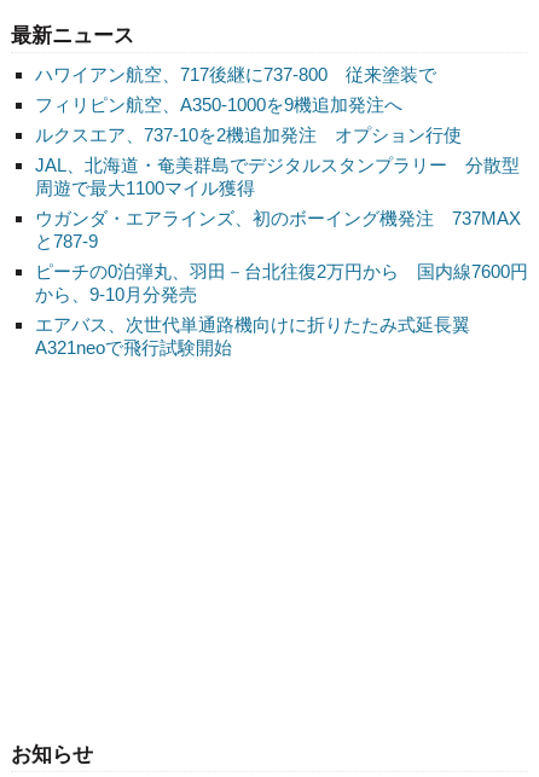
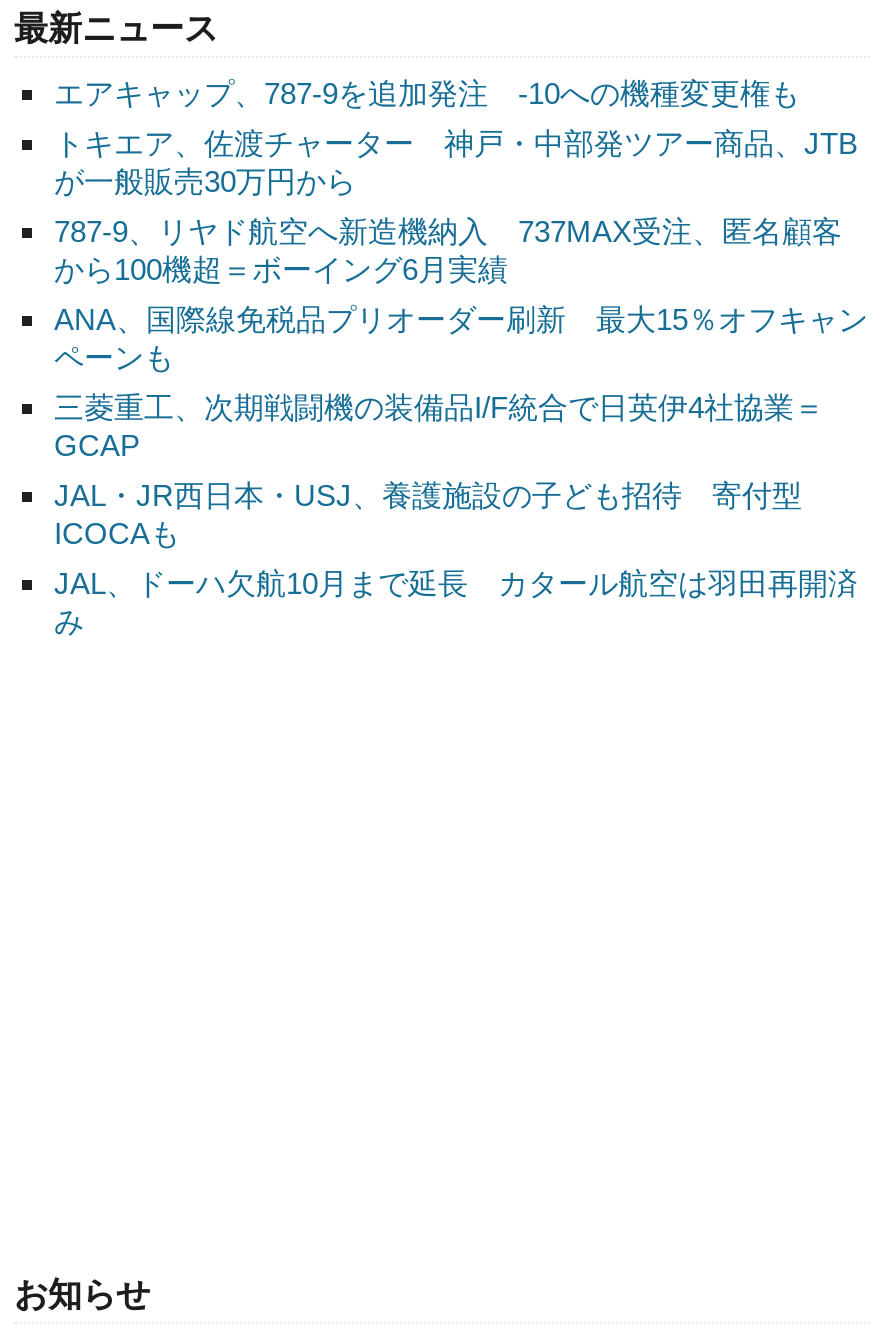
[35,64,436,85] ハワイアン航空、717後継に737-800 従来塗装で -> [54,76,800,110] エアキャップ、787-9を追加発注 -10への機種変更権も
[35,94,402,115] フィリピン航空、A350-1000を9機追加発注へ -> [54,126,858,198] トキエア、佐渡チャーター 神戸・中部発ツアー商品、JTB | が一般販売30万円から
[35,124,462,145] ルクスエア、737-10を2機追加発注 オプション行使 -> [54,214,842,286] 787-9、リヤド航空へ新造機納入 737MAX受注、匿名顧客 | から100機超＝ボーイング6月実績
[35,155,520,198] JAL、北海道・奄美群島でデジタルスタンプラリー 分散型 | 周遊で最大1100マイル獲得 -> [54,302,868,374] ANA、国際線免税品プリオーダー刷新 最大15％オフキャン | ペーンも
[35,208,521,251] ウガンダ・エアラインズ、初のボーイング機発注 737MAX | と787-9 -> [54,390,824,462] 三菱重工、次期戦闘機の装備品I/F統合で日英伊4社協業＝ | GCAP
[35,261,528,305] ピーチの0泊弾丸、羽田－台北往復2万円から 国内線7600円 | から、9-10月分発売 -> [54,478,802,550] JAL・JR西日本・USJ、養護施設の子ども招待 寄付型 | ICOCAも
[35,314,488,358] エアバス、次世代単通路機向けに折りたたみ式延長翼 | A321neoで飛行試験開始 -> [54,566,858,638] JAL、ドーハ欠航10月まで延長 カタール航空は羽田再開済 | み

